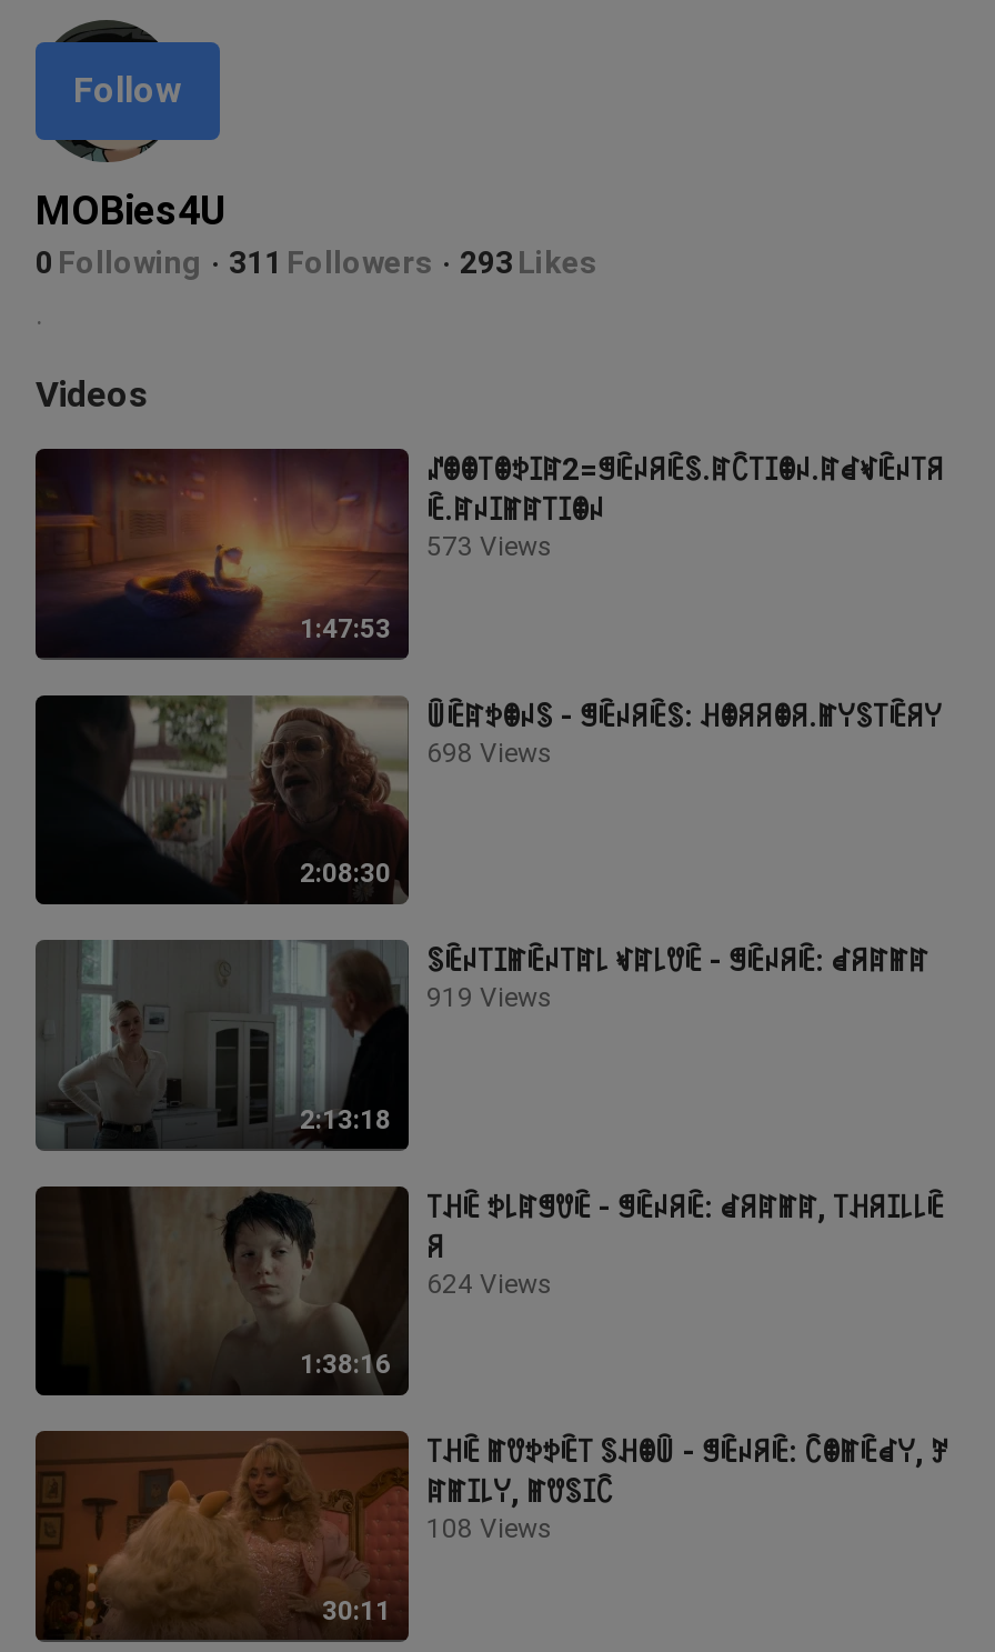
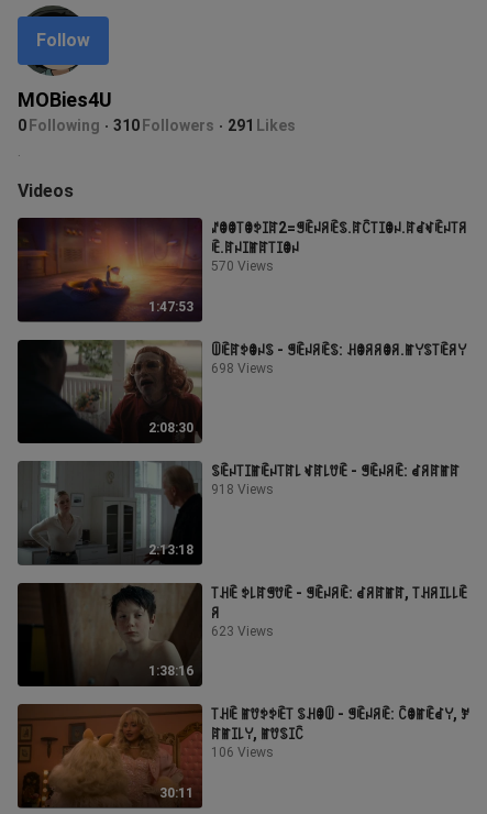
[229,244,433,280] 311 Followers -> [113,117,214,134] 310 Followers
[460,244,597,280] 293 Likes -> [228,117,296,134] 291 Likes
[426,531,553,562] 573 Views -> [211,258,274,274] 570 Views
[426,982,553,1013] 919 Views -> [211,482,274,497] 918 Views
[426,1268,553,1299] 624 Views -> [211,623,274,639] 623 Views
[426,1513,553,1544] 108 Views -> [211,745,274,760] 106 Views

